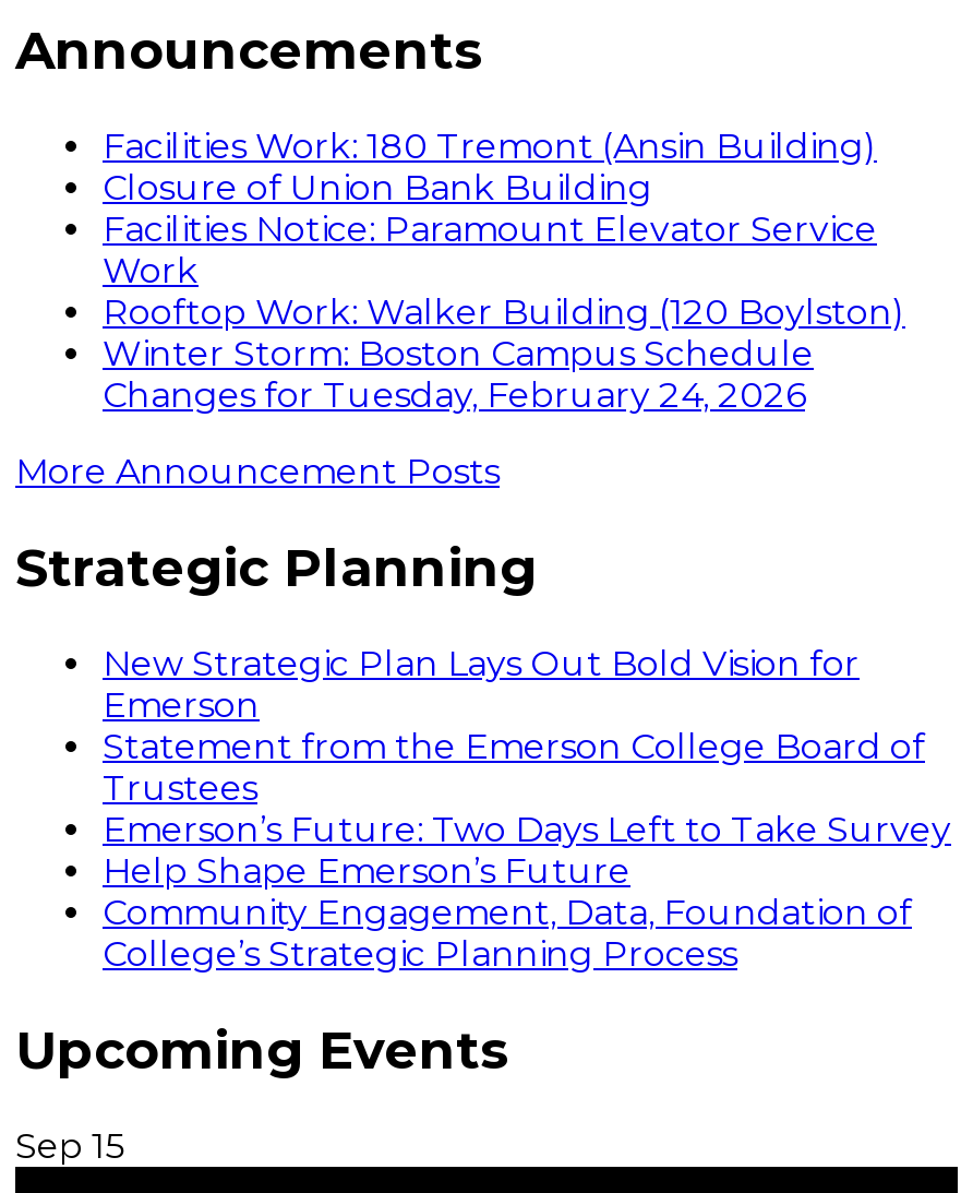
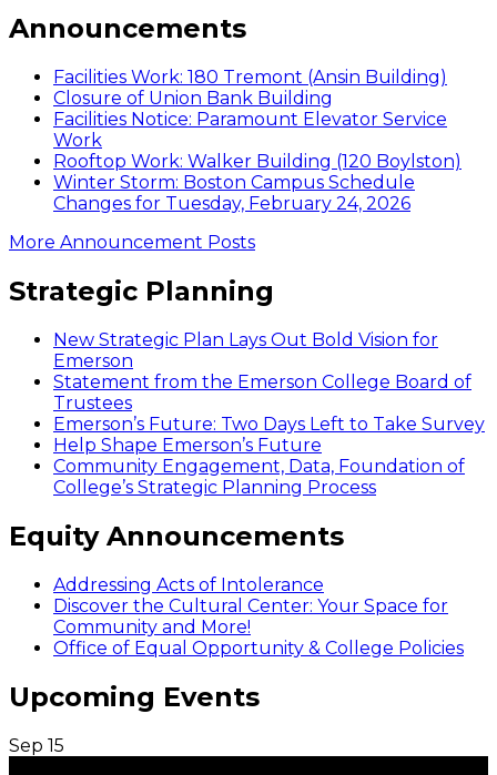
none -> [9,520,464,659] Equity Announcements | Addressing Acts of Intolerance | Discover the Cultural Center: Your Space for | Community and More! | Office of Equal Opportunity & College Policies

